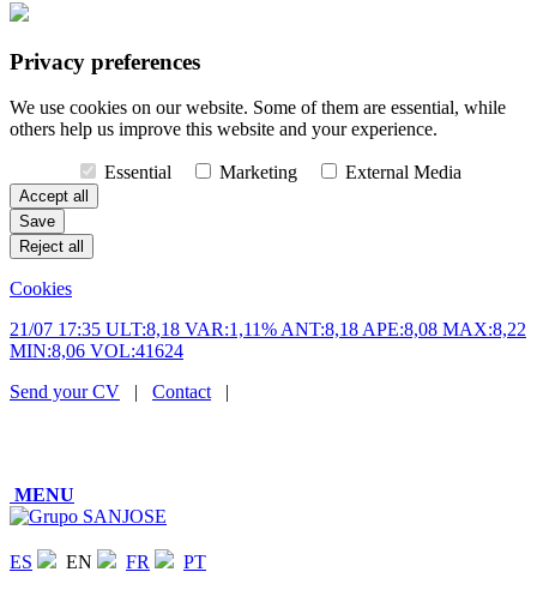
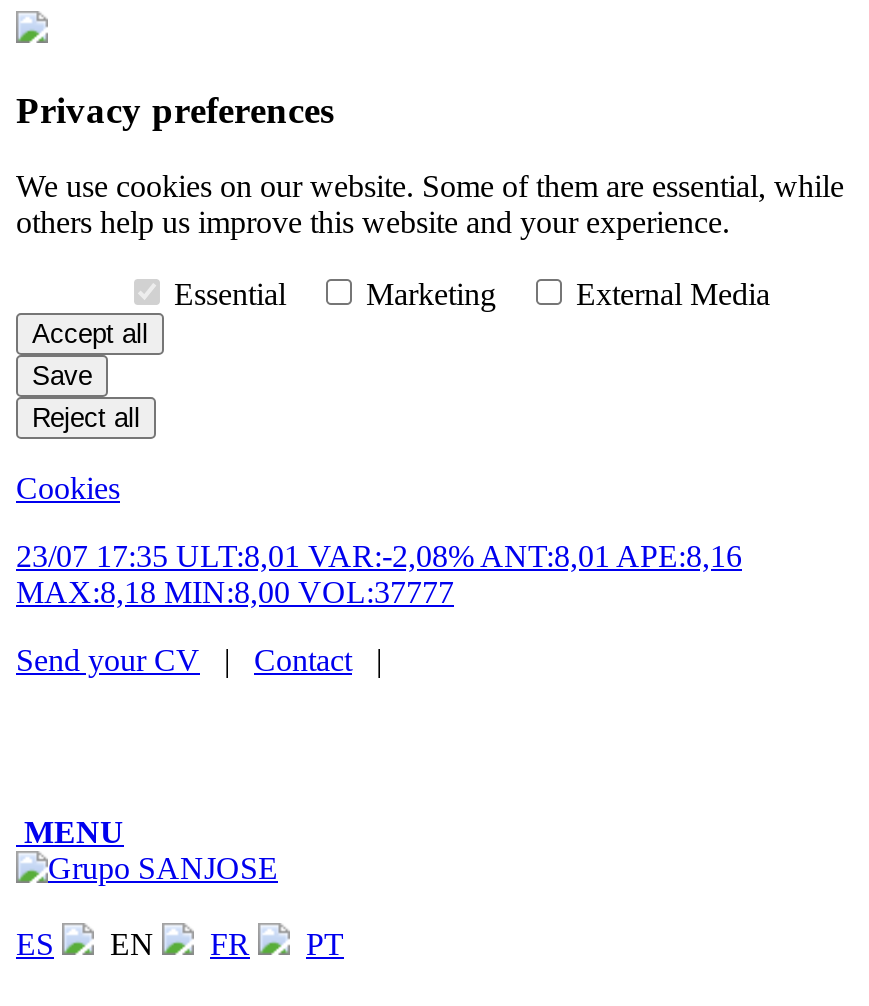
[10,319,526,361] 21/07 17:35 ULT:8,18 VAR:1,11% ANT:8,18 APE:8,08 MAX:8,22 | MIN:8,06 VOL:41624 -> [16,540,742,610] 23/07 17:35 ULT:8,01 VAR:-2,08% ANT:8,01 APE:8,16 | MAX:8,18 MIN:8,00 VOL:37777

